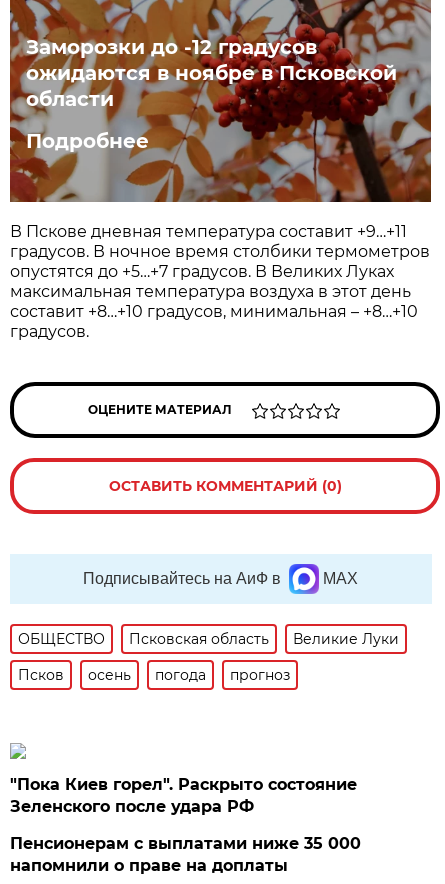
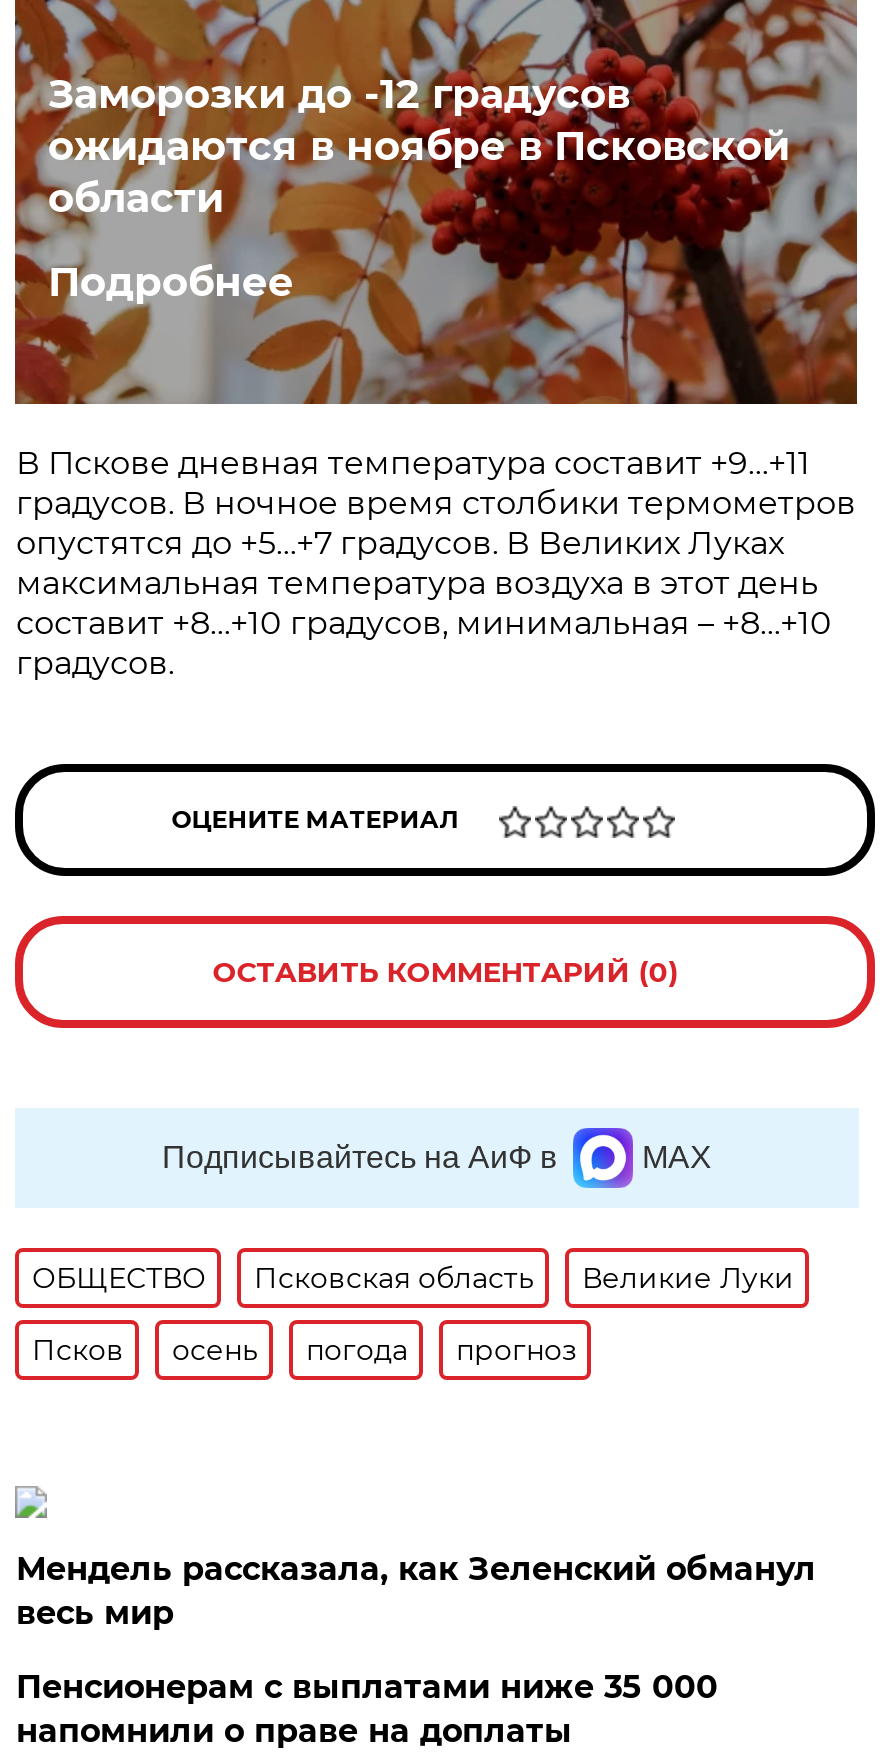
[10,775,357,816] "Пока Киев горел". Раскрыто состояние | Зеленского после удара РФ -> [16,1550,816,1632] Мендель рассказала, как Зеленский обманул | весь мир

